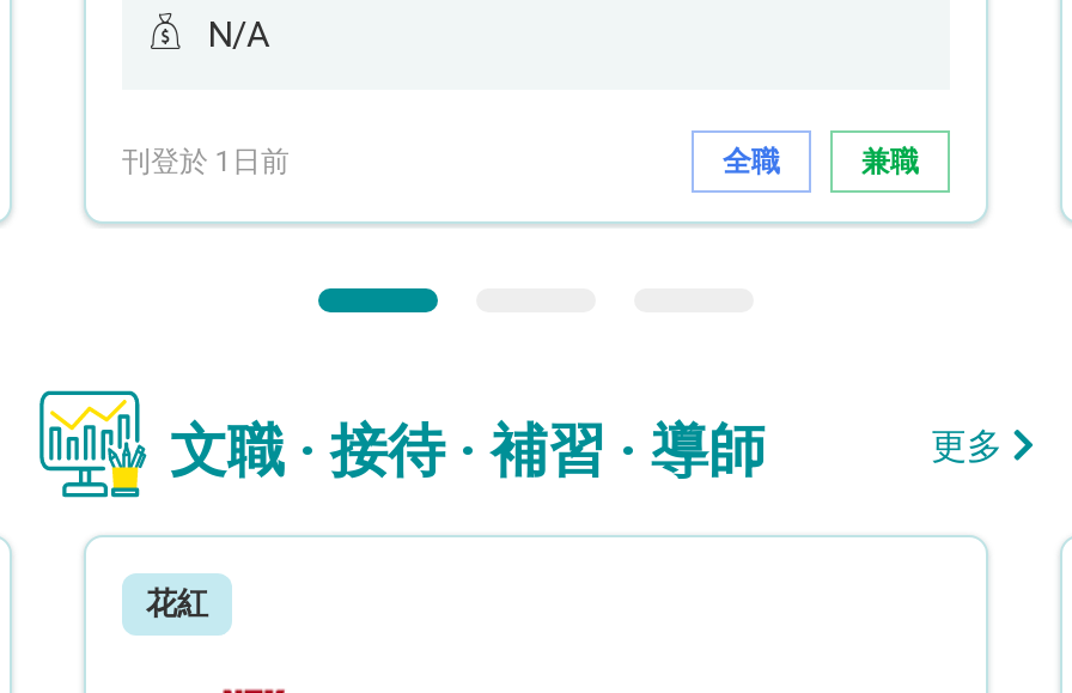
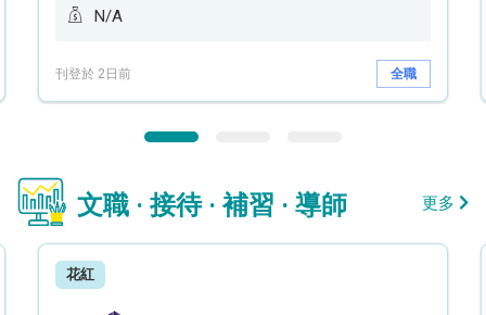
[122,144,290,177] 刊登於 1日前 -> [55,66,131,81] 刊登於 2日前
[861,144,919,177] 兼職 -> none

